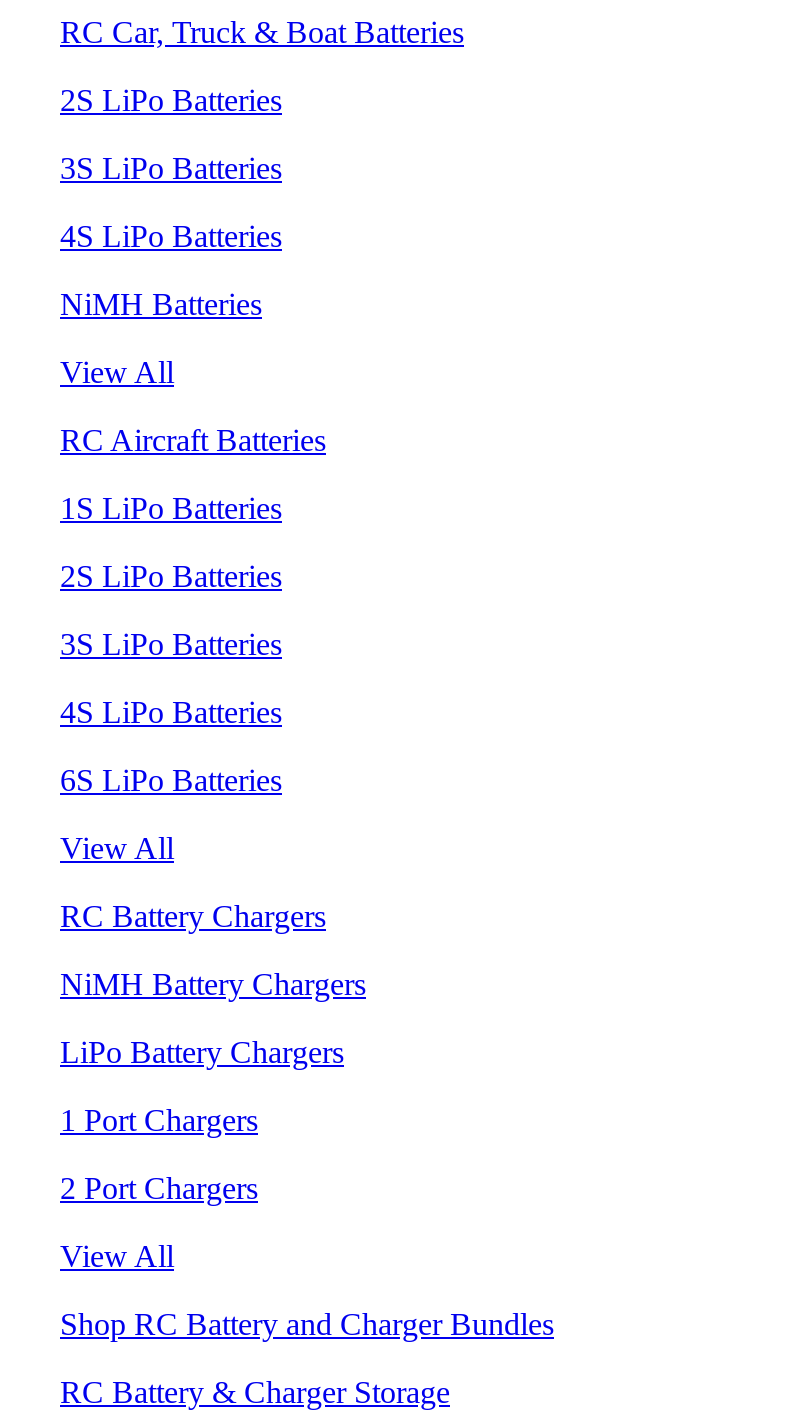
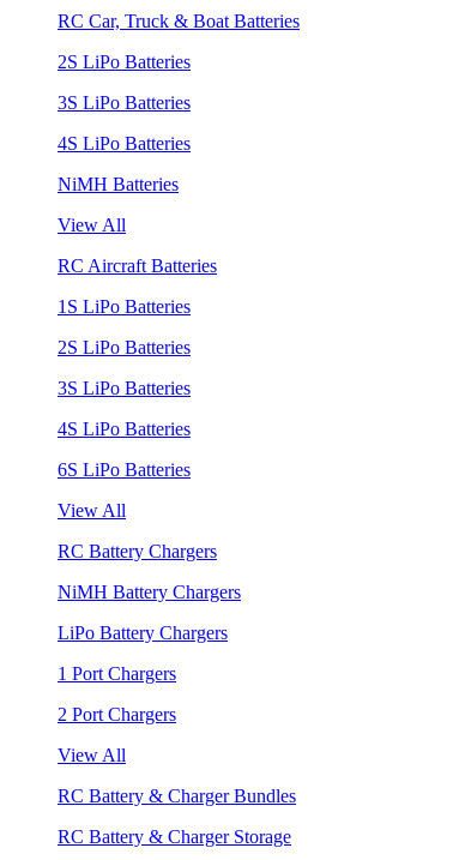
[60,1307,554,1341] Shop RC Battery and Charger Bundles -> [58,785,296,806] RC Battery & Charger Bundles

